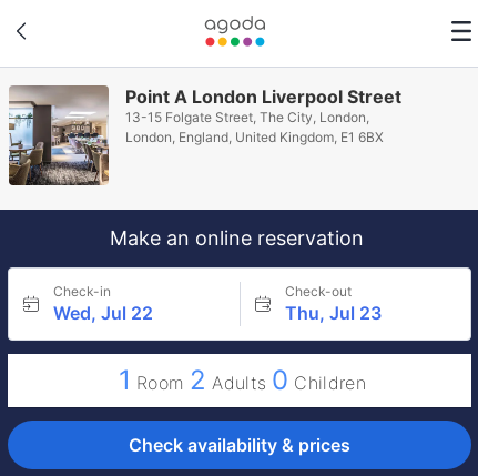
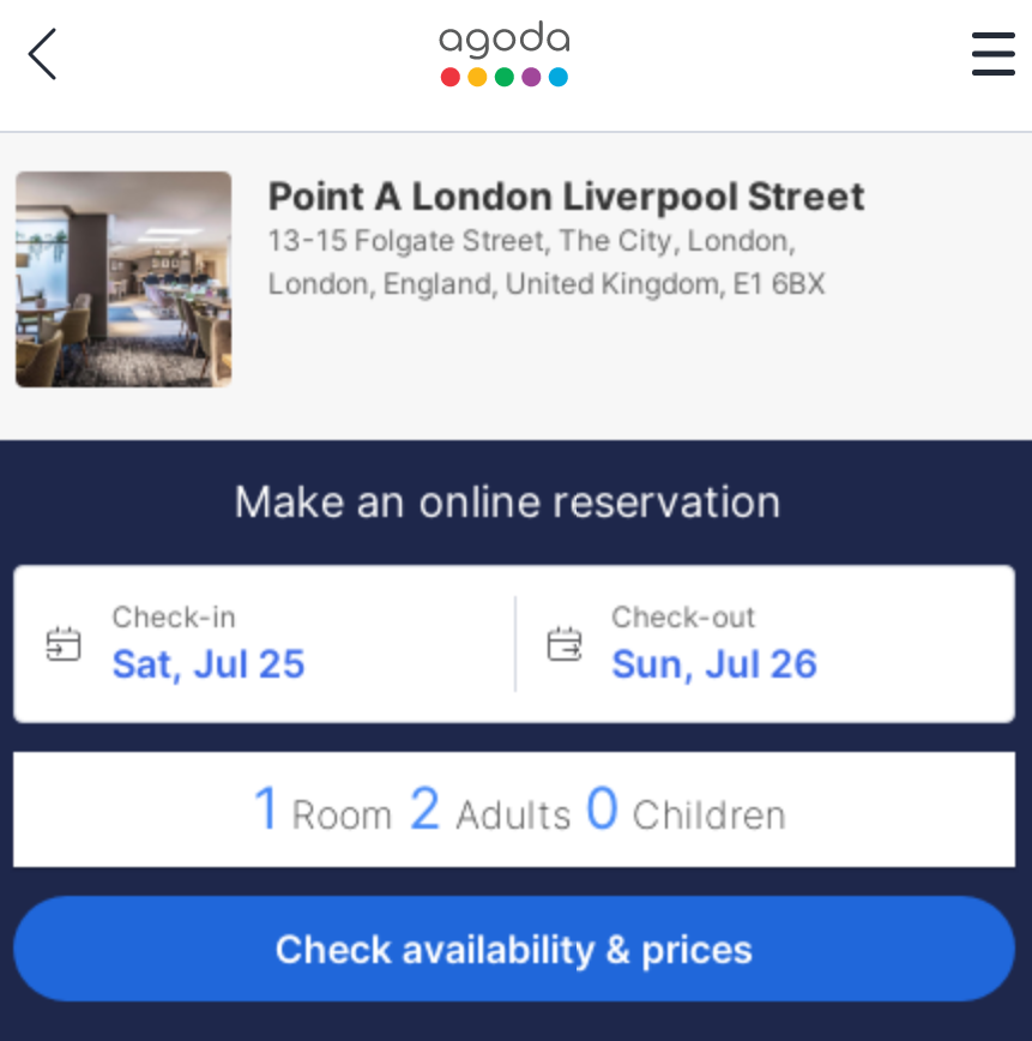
[53,302,153,324] Wed, Jul 22 -> [111,639,306,687] Sat, Jul 25
[284,302,381,324] Thu, Jul 23 -> [611,639,817,687] Sun, Jul 26

